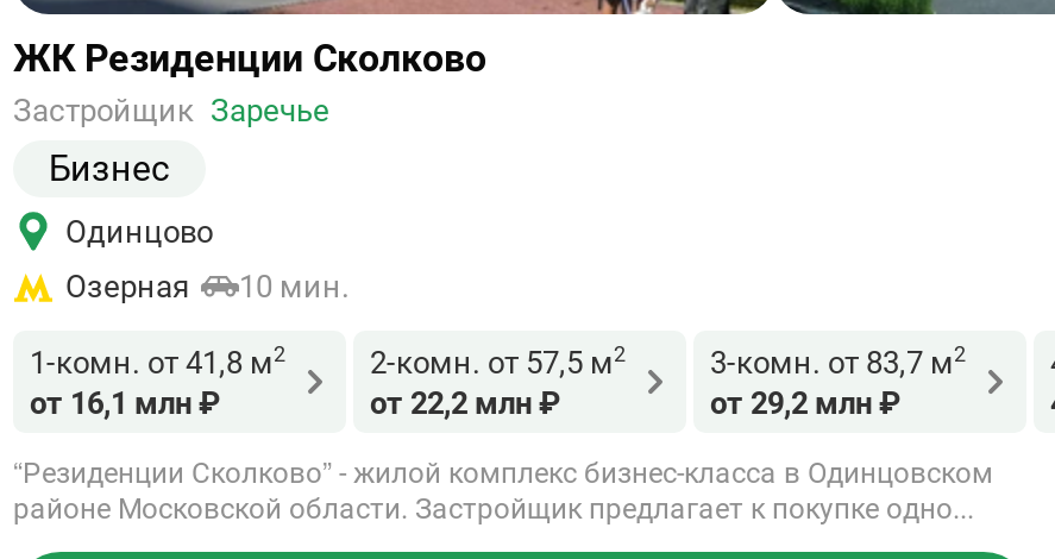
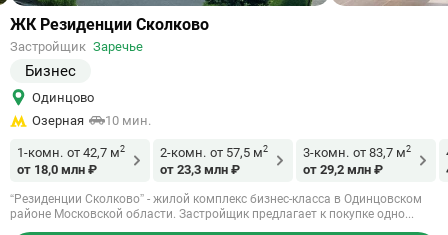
[30,343,285,381] 1-комн. от 41,8 м2 -> [17,144,124,160] 1-комн. от 42,7 м2
[30,385,220,421] от 16,1 млн ₽ -> [17,162,97,177] от 18,0 млн ₽
[370,385,560,421] от 22,2 млн ₽ -> [160,162,240,177] от 23,3 млн ₽

